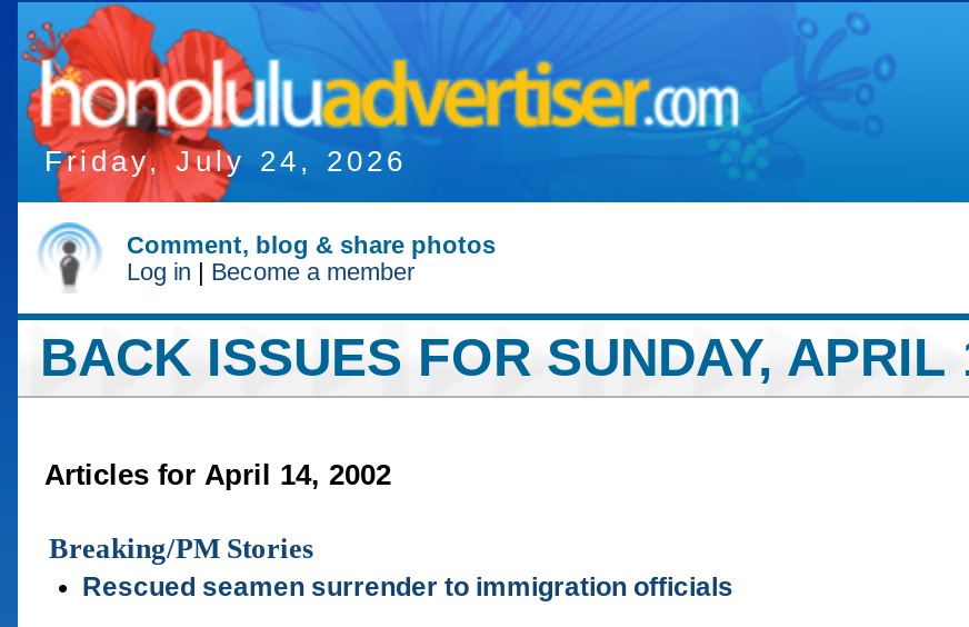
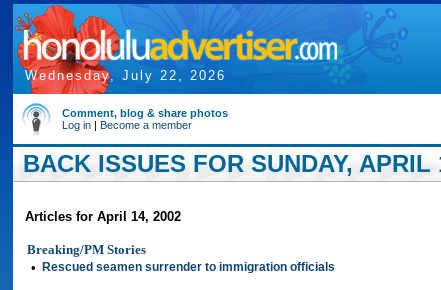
[44,145,407,178] Friday, July 24, 2026 -> [25,68,226,83] Wednesday, July 22, 2026

